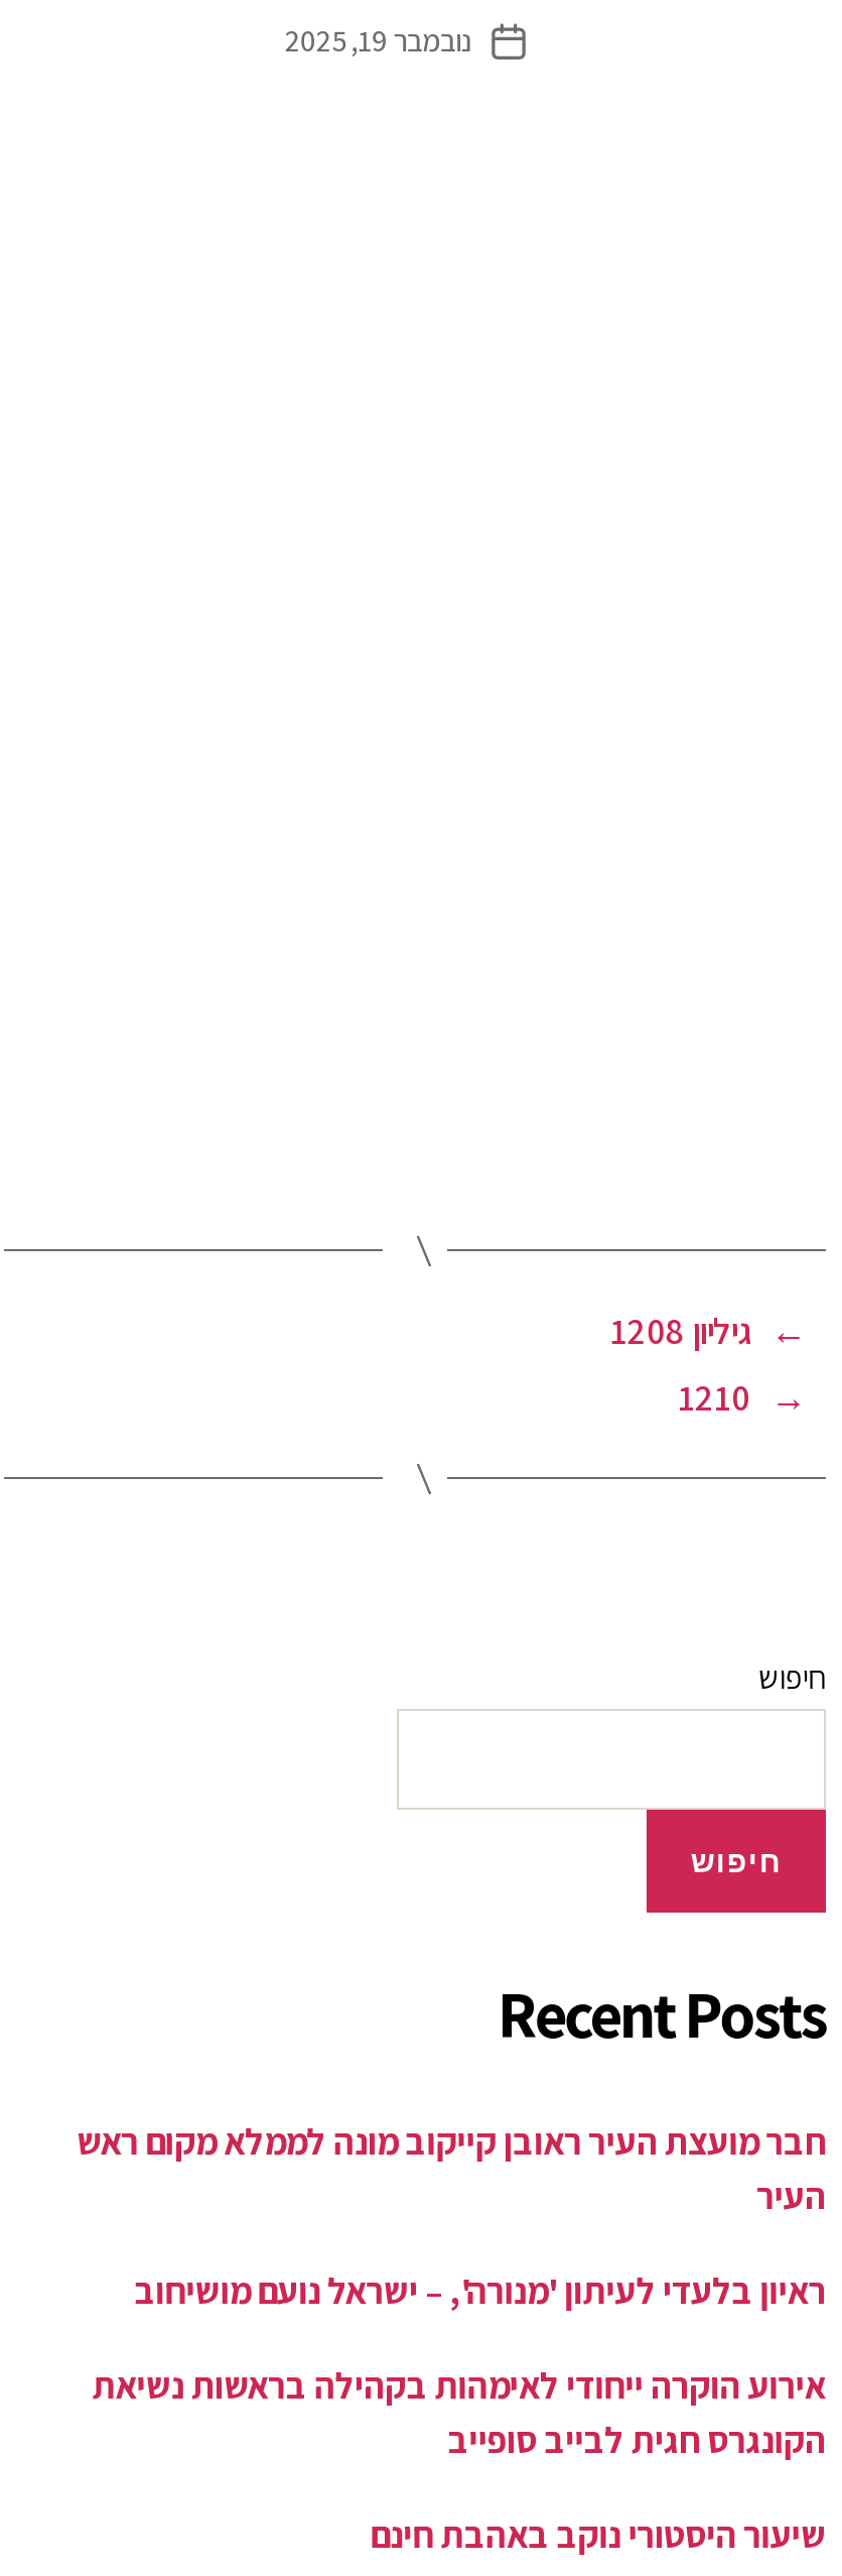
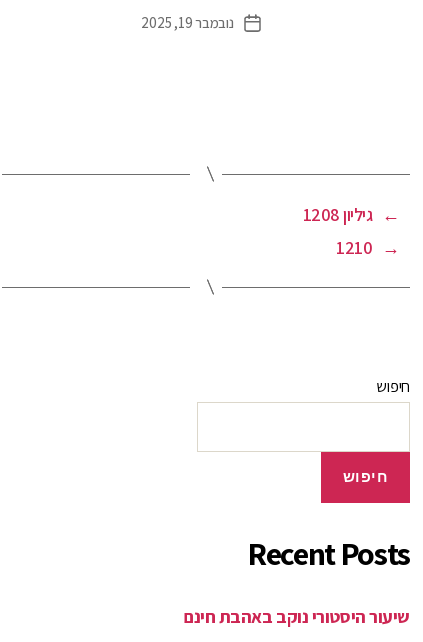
[77,2119,826,2463] חבר מועצת העיר ראובן קייקוב מונה לממלא מקום ראש | העיר | ראיון בלעדי לעיתון 'מנורה', – ישראל נועם מושיחוב | אירוע הוקרה ייחודי לאימהות בקהילה בראשות נשיאת | הקונגרס חגית לבייב סופייב -> none

